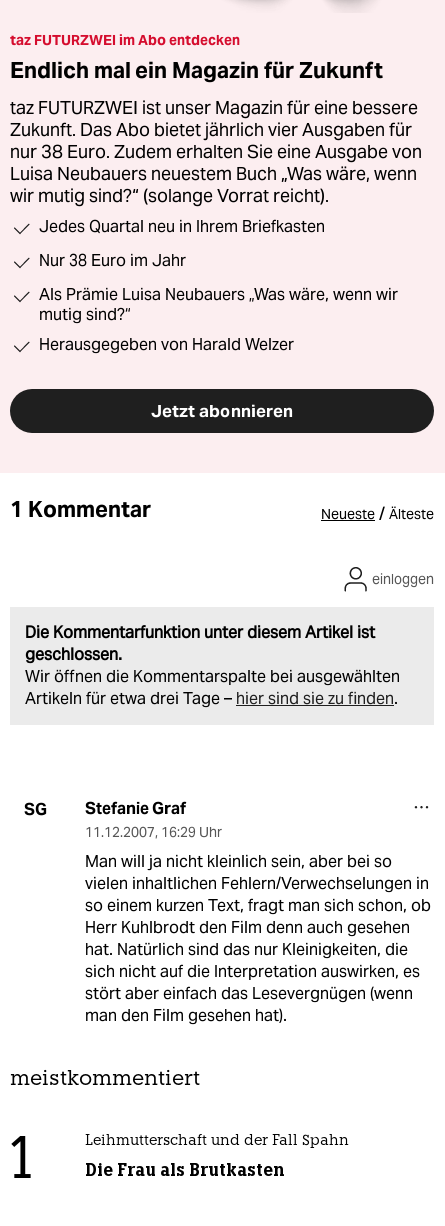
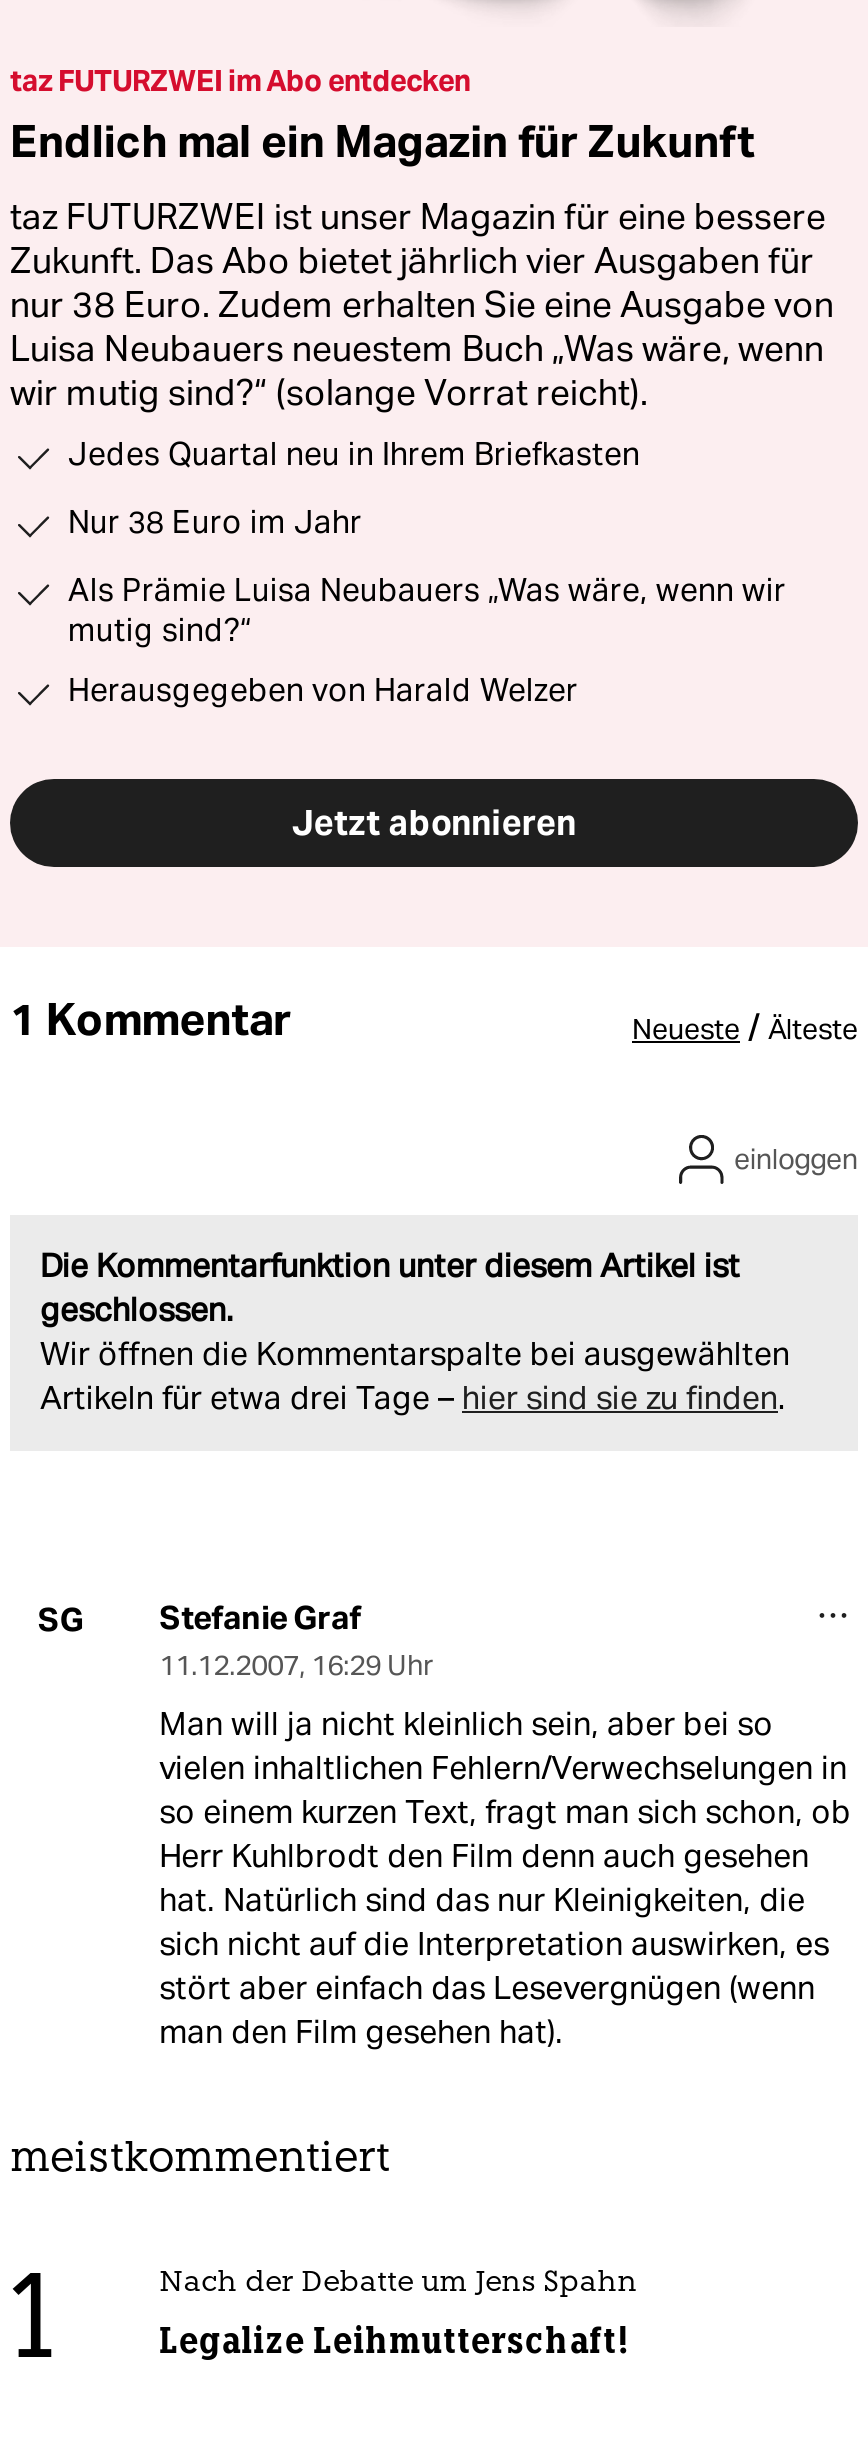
[85,1134,349,1149] Leihmutterschaft und der Fall Spahn -> [159,2269,637,2299] Nach der Debatte um Jens Spahn
[85,1159,285,1181] Die Frau als Brutkasten -> [159,2319,627,2363] Legalize Leihmutterschaft!

